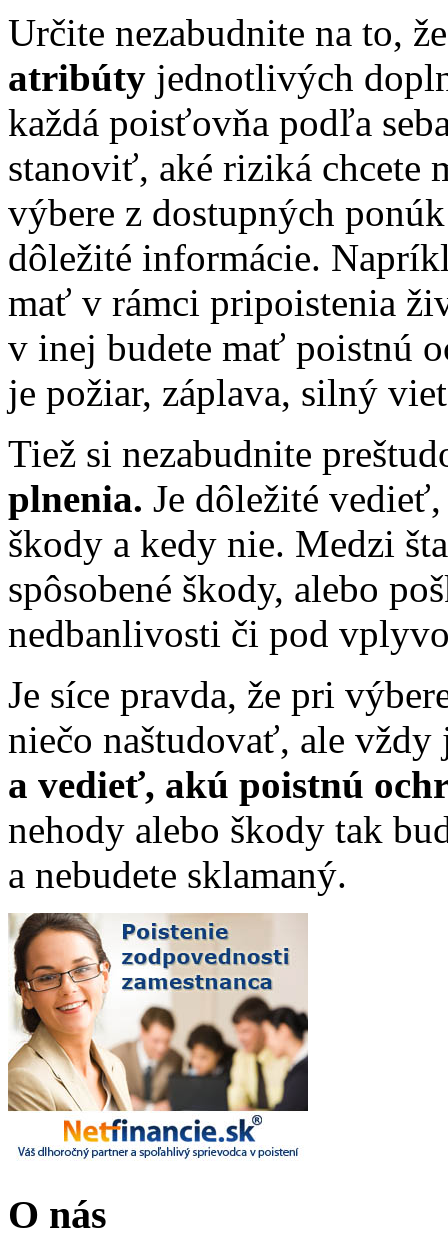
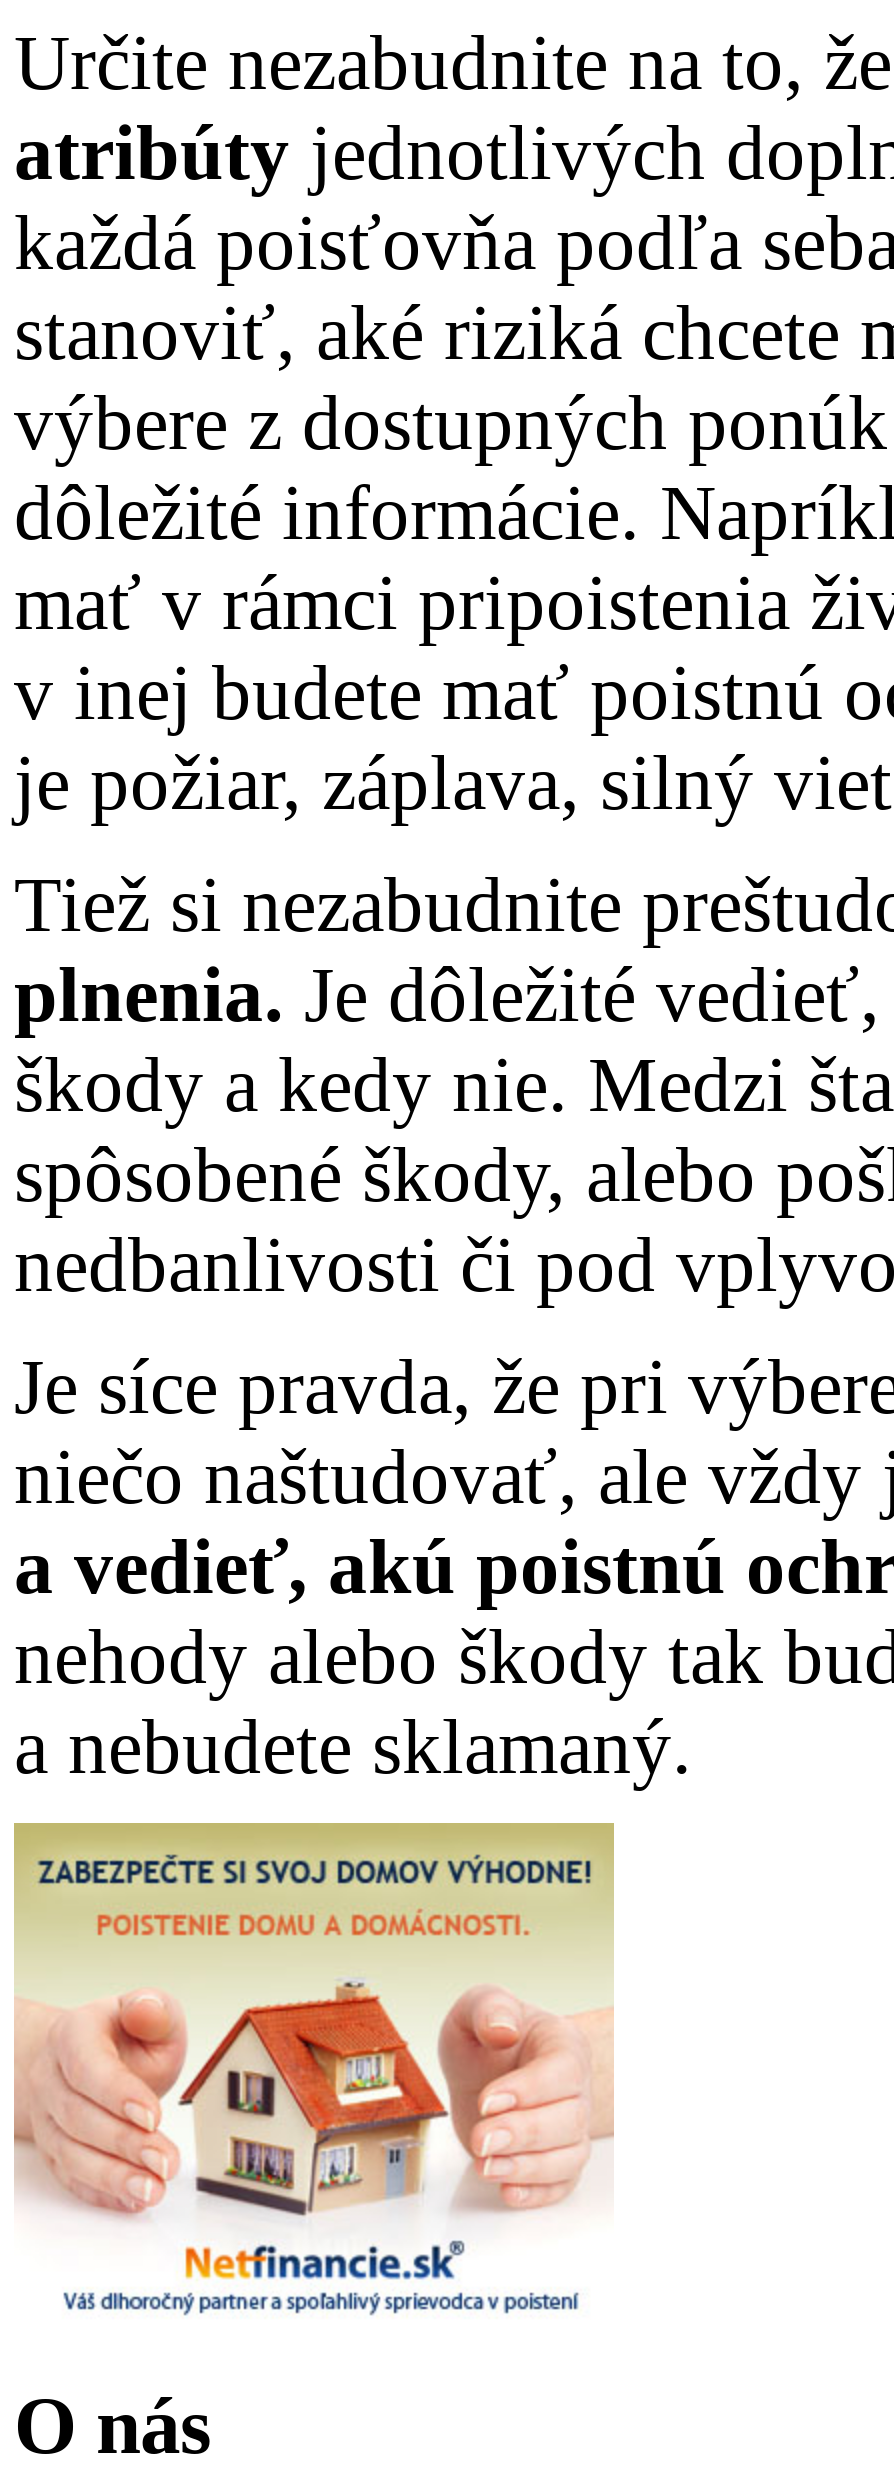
[7,912,309,1159] [image] -> [12,1821,614,2313] [image]

